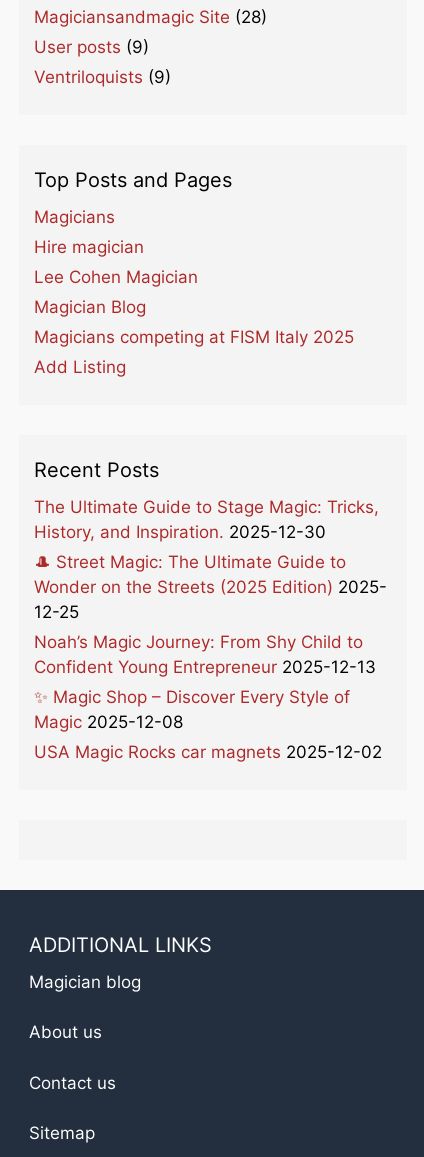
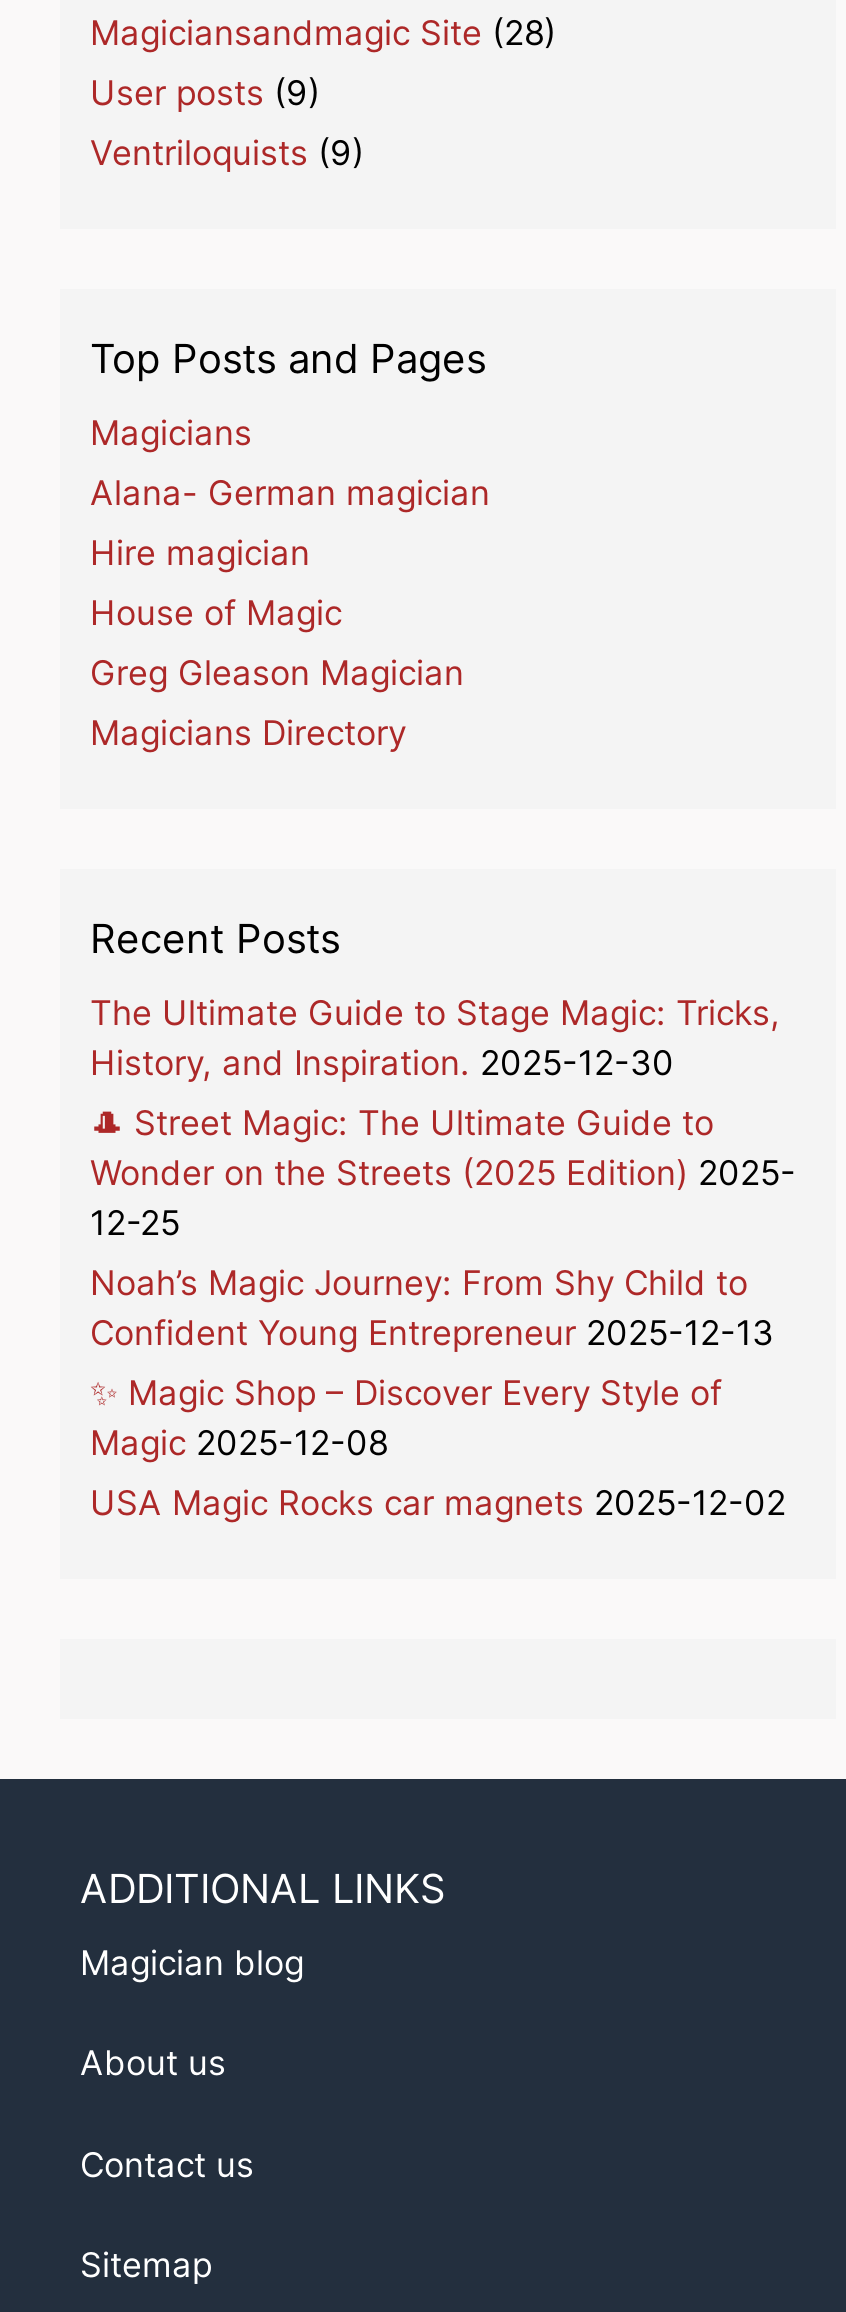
none -> [90,473,490,513] Alana- German magician
moved [34,237,144,257] -> [90,533,310,573]: Hire magician
[34,267,354,377] Lee Cohen Magician | Magician Blog | Magicians competing at FISM Italy 2025 | Add Listing -> [90,593,464,753] House of Magic | Greg Gleason Magician | Magicians Directory

